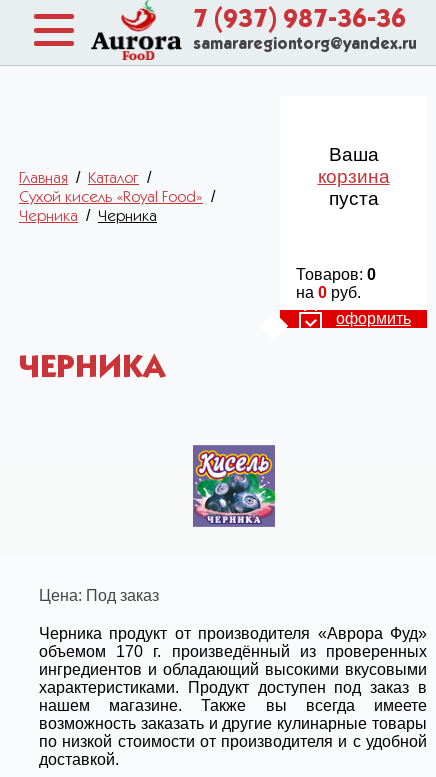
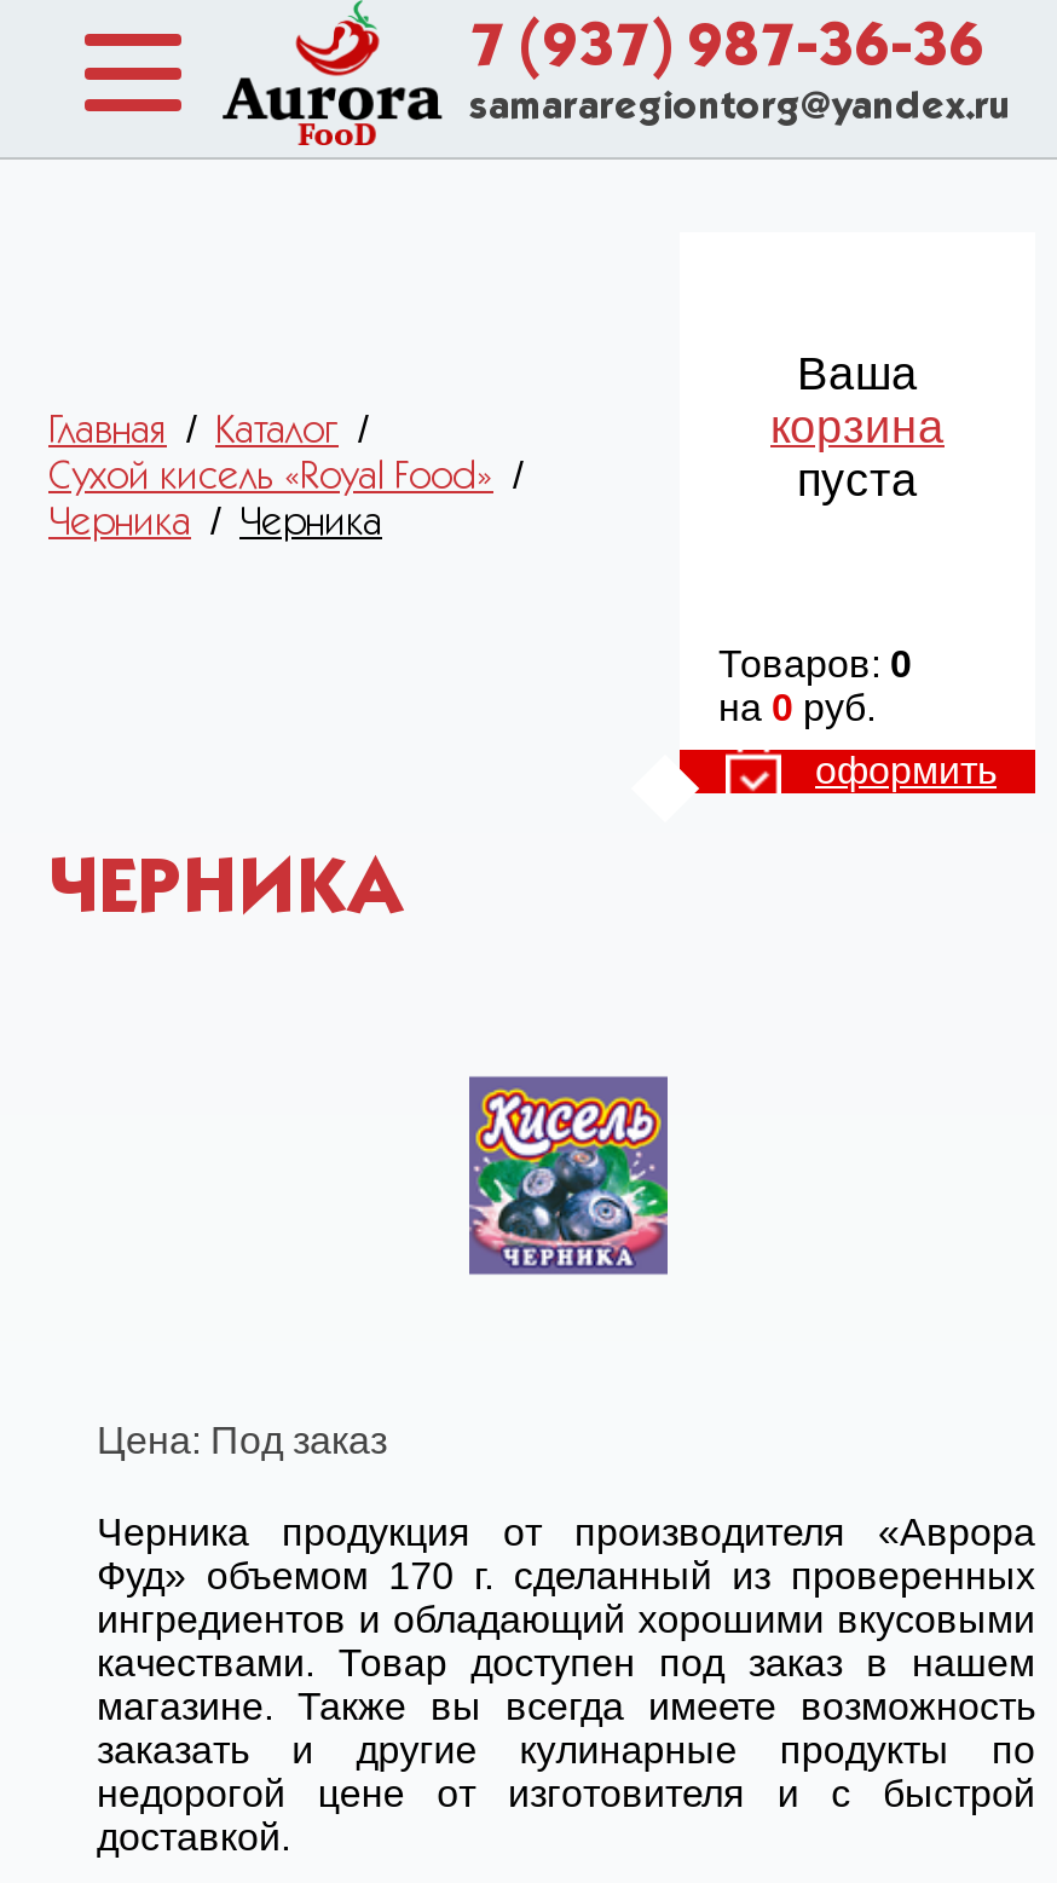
[39,625,427,750] Черника продукт от производителя «Аврора Фуд» | объемом 170 г. произведённый из проверенных | ингредиентов и обладающий высокими вкусовыми | характеристиками. Продукт доступен под заказ в | нашем магазине. Также вы всегда имеете | возможность заказать и другие кулинарные товары | по низкой стоимости от производителя и с удобной -> [97,1511,1035,1813] Черника продукция от производителя «Аврора | Фуд» объемом 170 г. сделанный из проверенных | ингредиентов и обладающий хорошими вкусовыми | качествами. Товар доступен под заказ в нашем | магазине. Также вы всегда имеете возможность | заказать и другие кулинарные продукты по | недорогой цене от изготовителя и с быстрой

